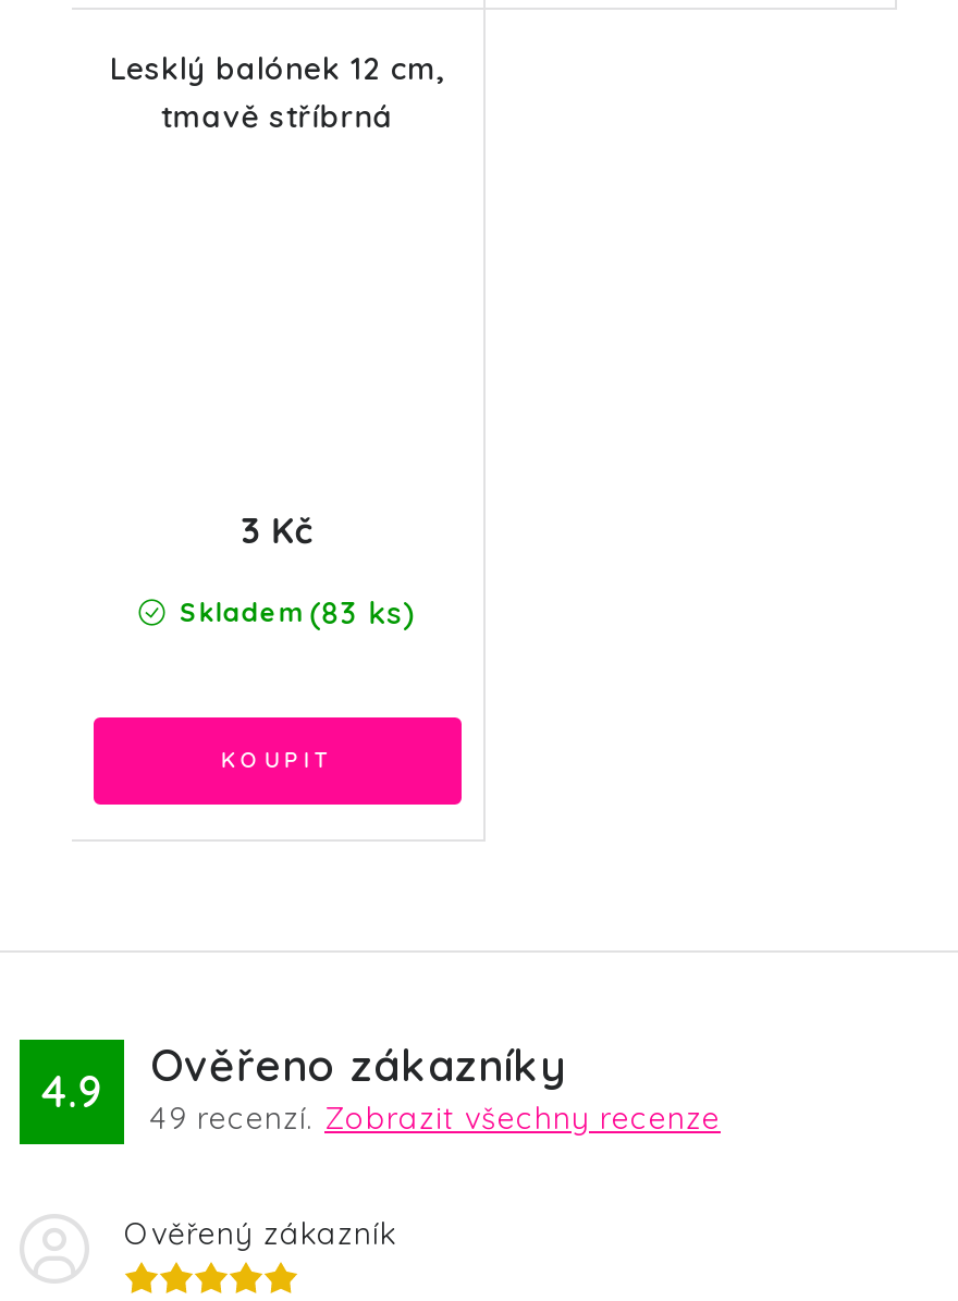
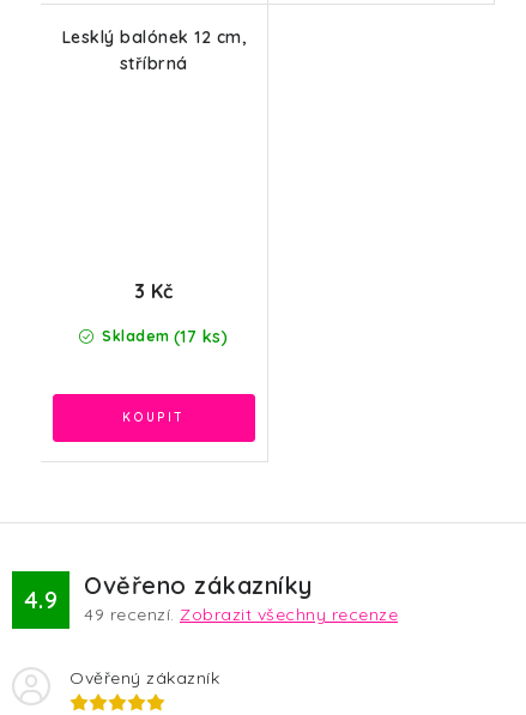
[161,98,394,137] tmavě stříbrná -> [120,53,188,75] stříbrná
[172,593,415,633] Skladem (83 ks) -> [98,326,228,347] Skladem (17 ks)

